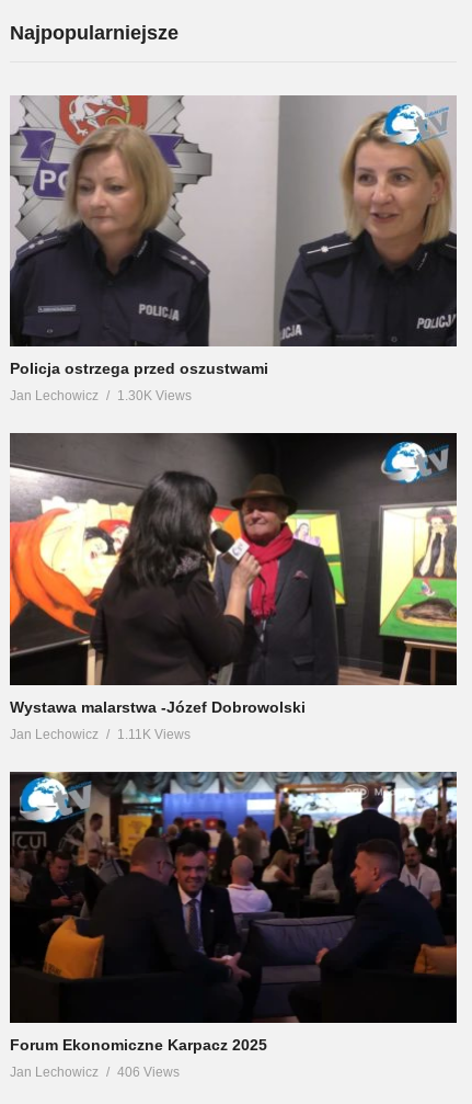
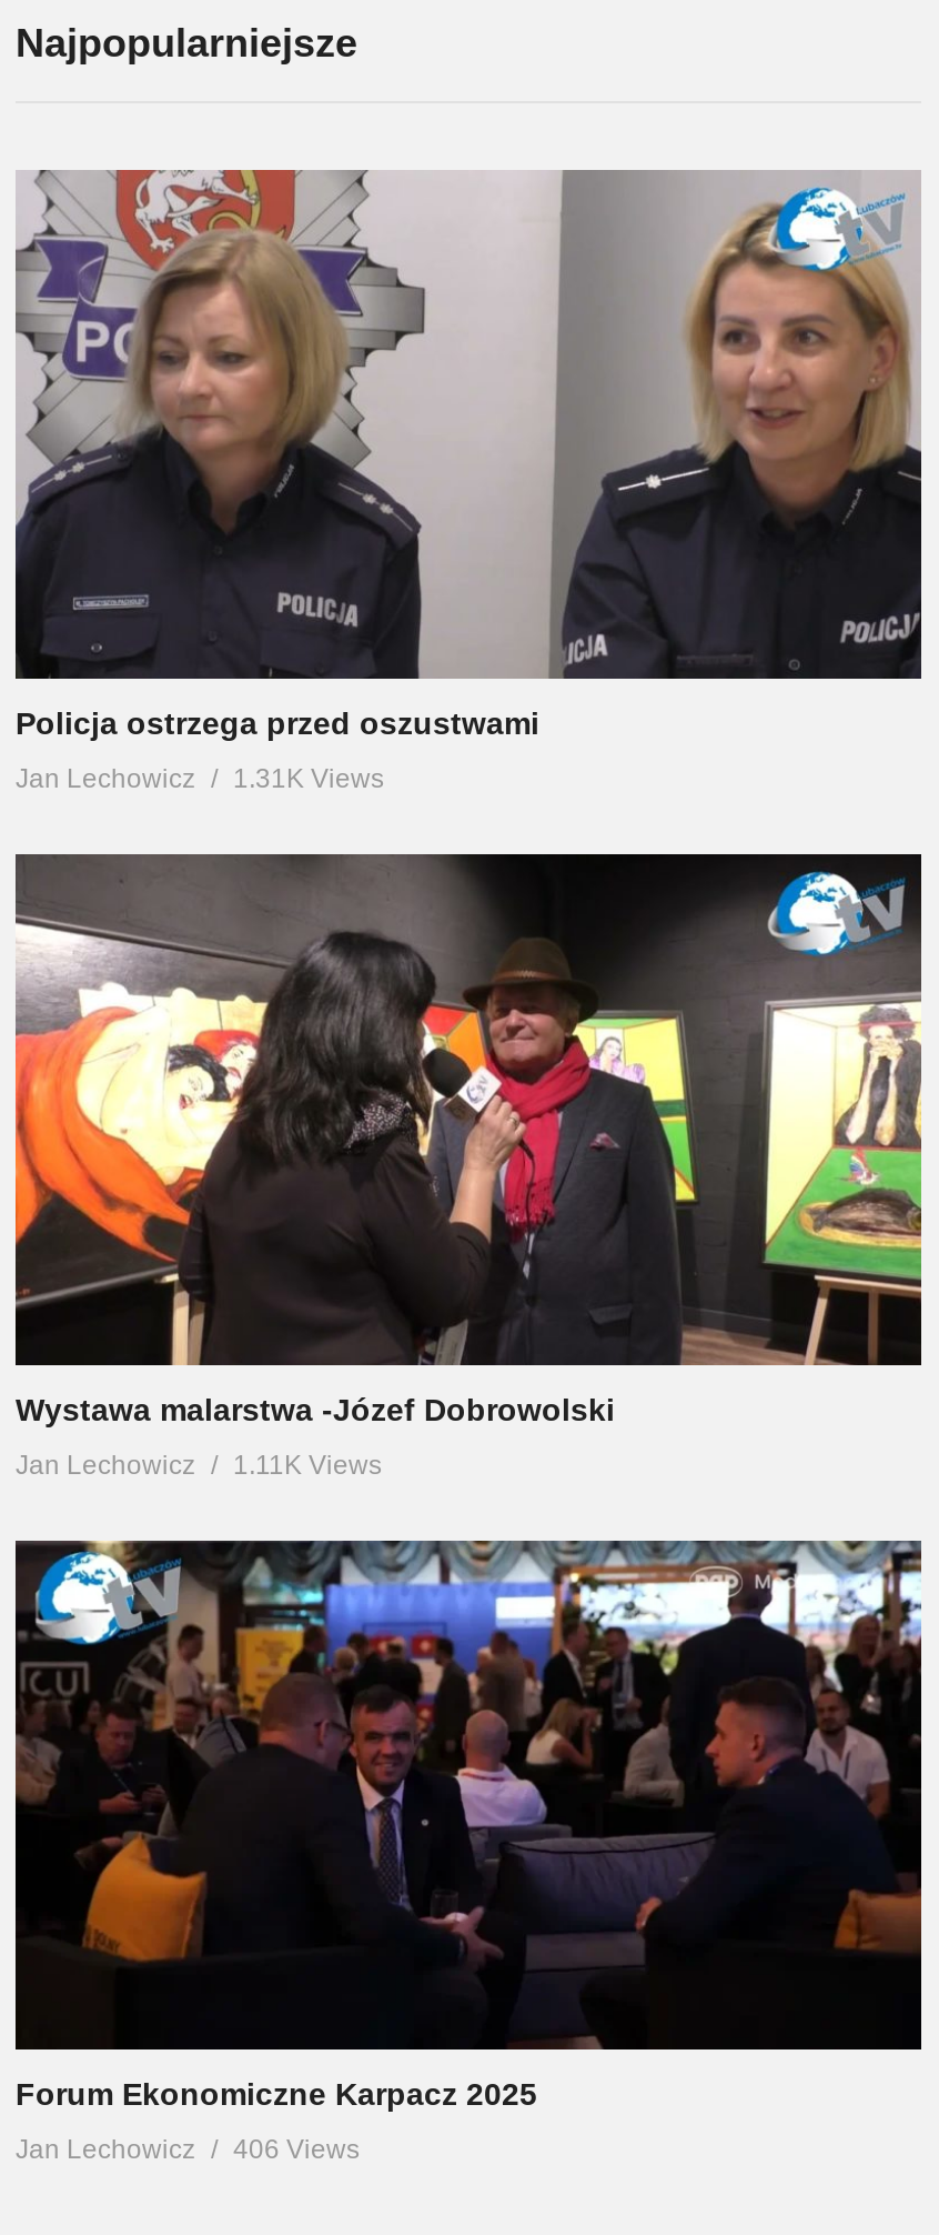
[10,388,192,404] Jan Lechowicz 1.30K Views -> [16,763,384,794] Jan Lechowicz 1.31K Views

